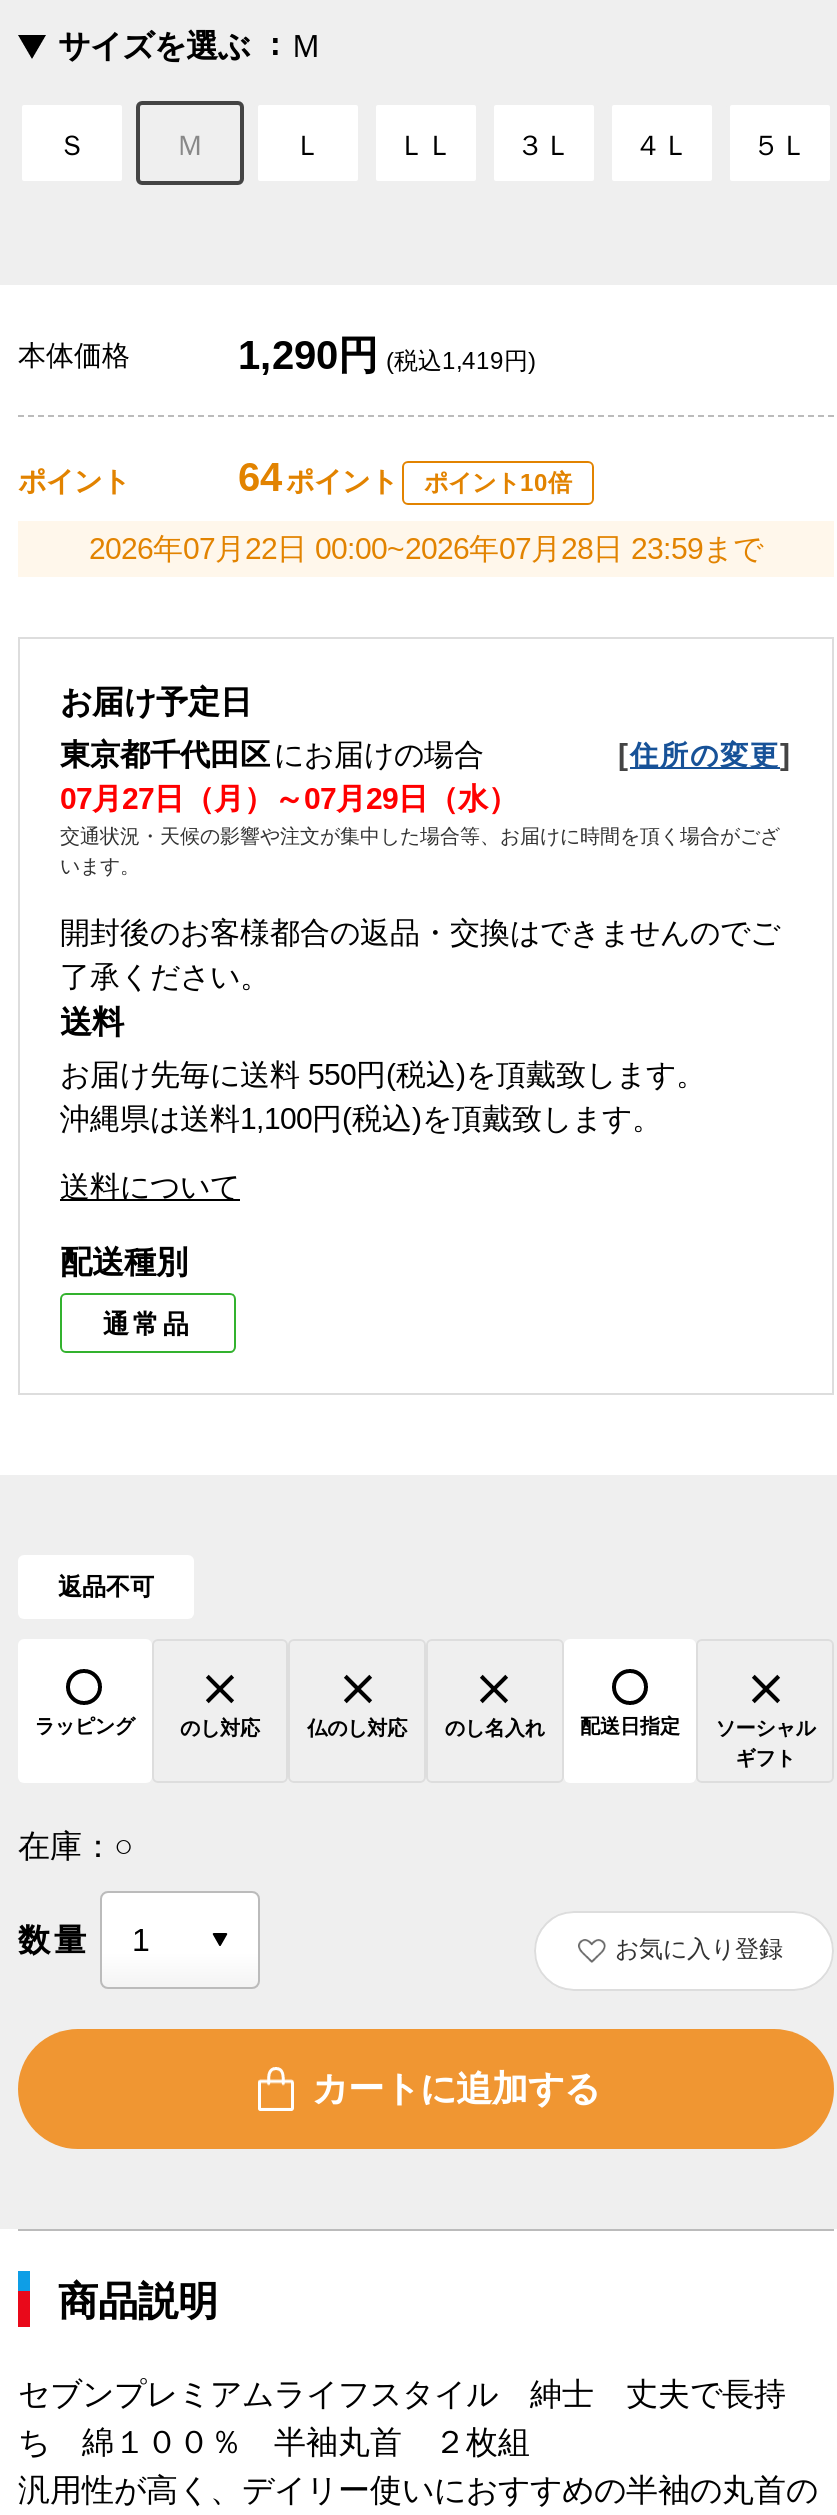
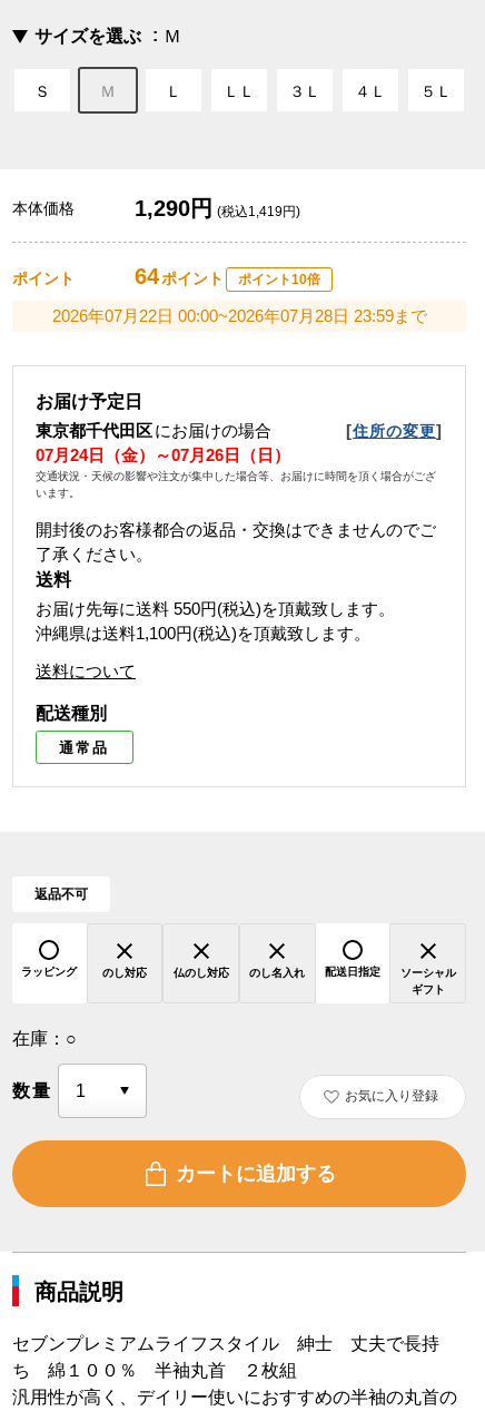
[60,782,518,816] 07月27日（月）～07月29日（水） -> [36,446,290,465] 07月24日（金）～07月26日（日）

